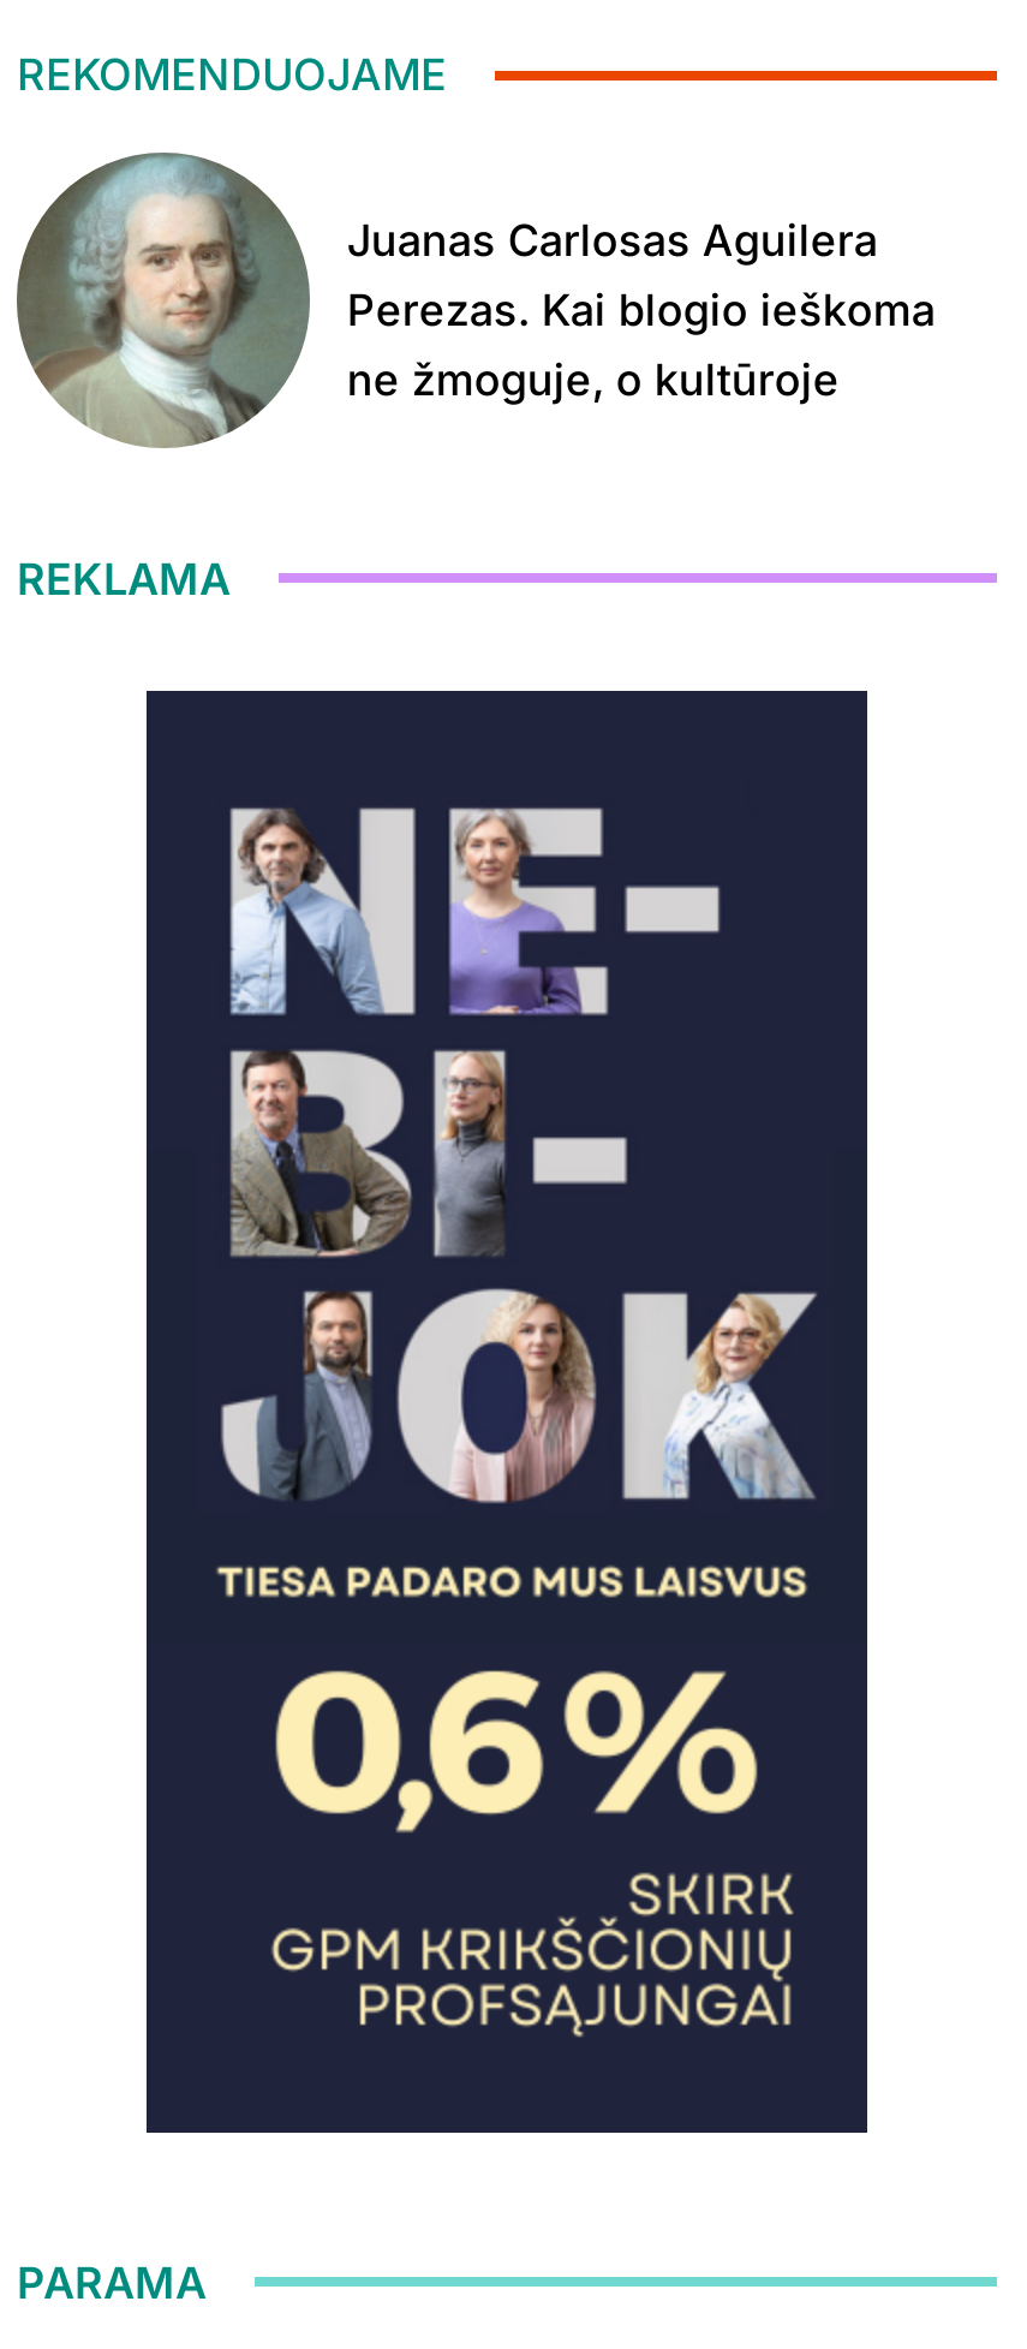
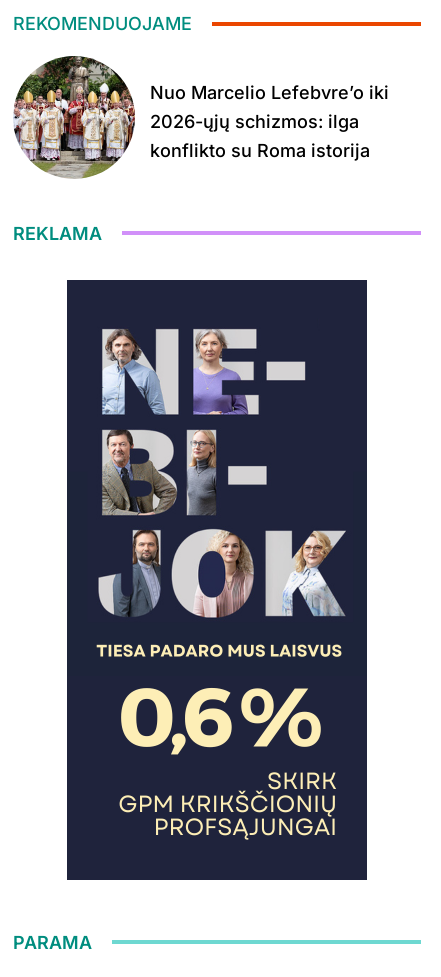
[14,150,935,446] [image] | Juanas Carlosas Aguilera | Perezas. Kai blogio ieškoma | ne žmoguje, o kultūroje -> [13,55,389,177] [image] | Nuo Marcelio Lefebvre’o iki | 2026-ųjų schizmos: ilga | konflikto su Roma istorija

